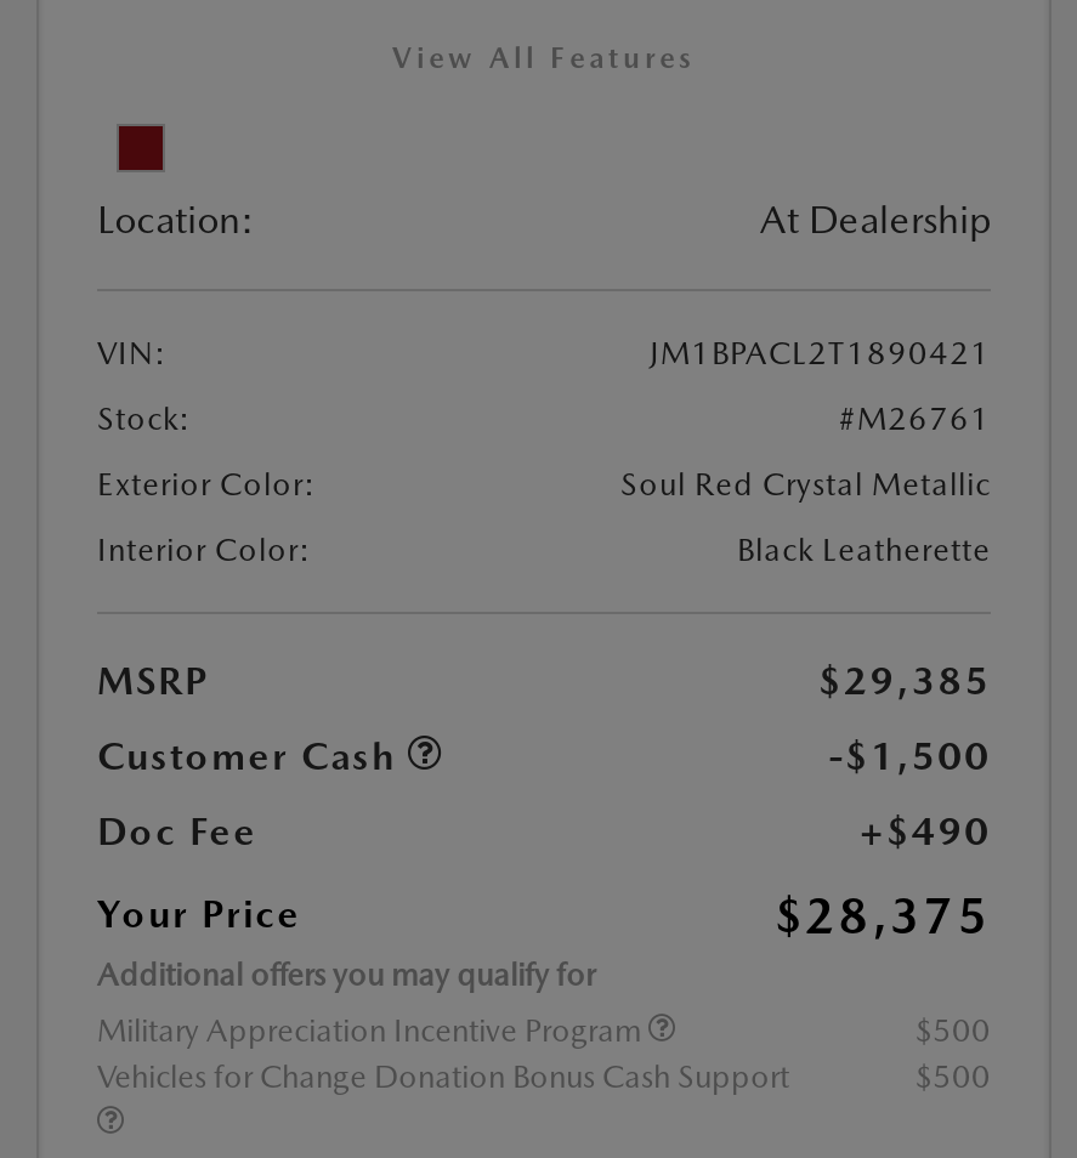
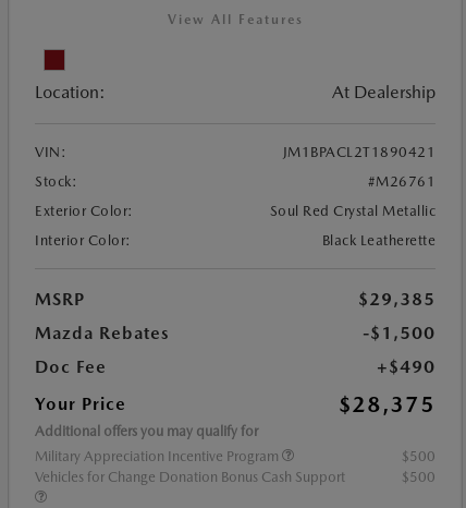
[97,733,408,779] Customer Cash -> [35,322,170,343] Mazda Rebates

